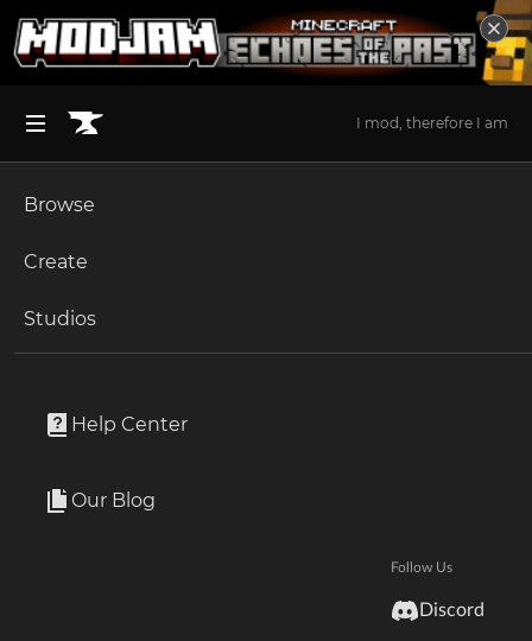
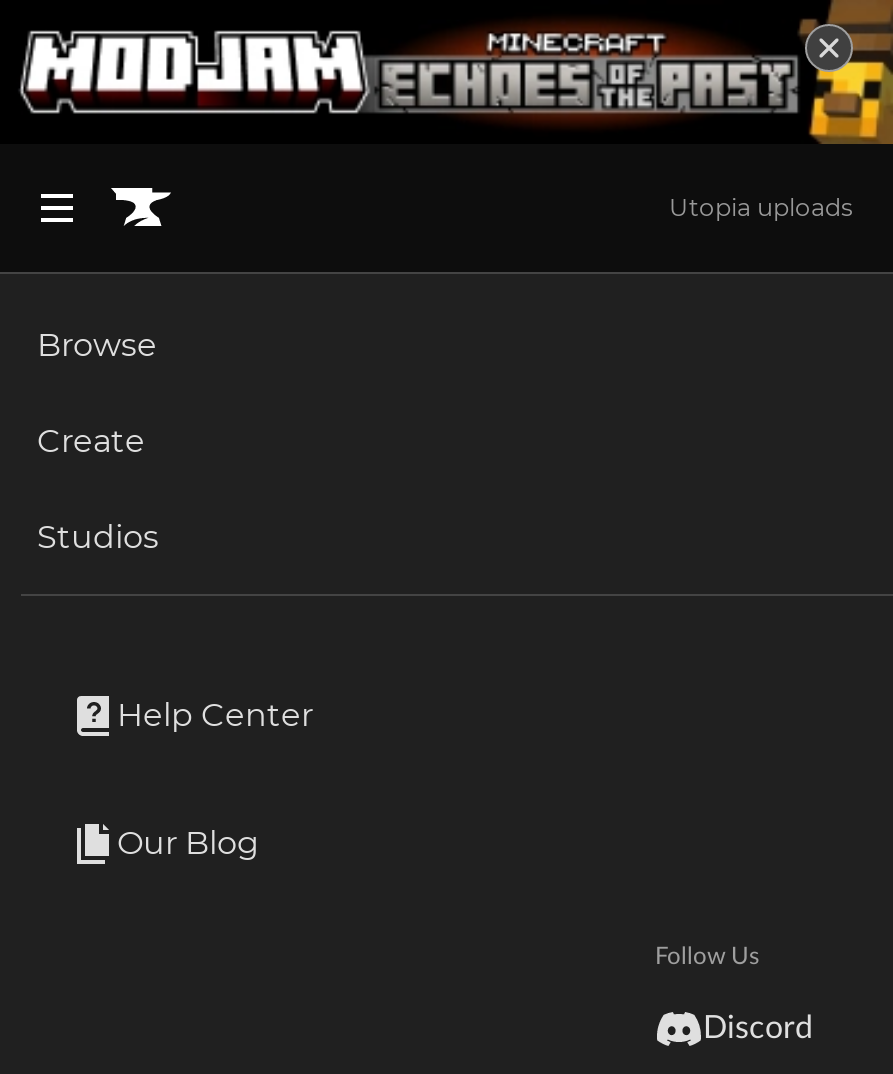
[356,114,508,131] I mod, therefore I am -> [669,191,853,221] Utopia uploads

